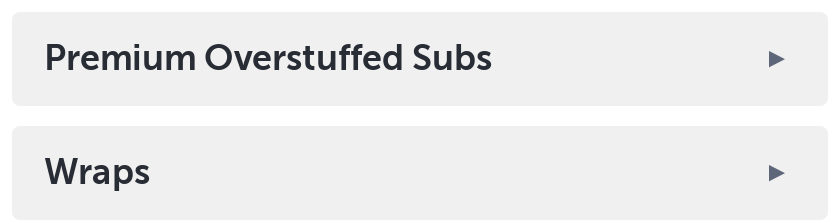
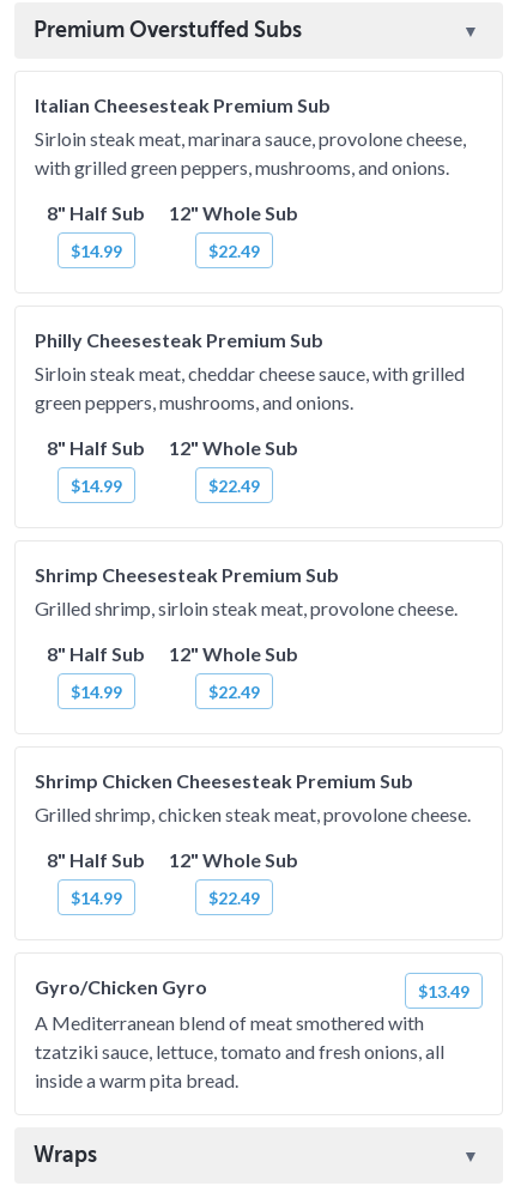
none -> [35,93,466,261] Italian Cheesesteak Premium Sub | Sirloin steak meat, marinara sauce, provolone cheese, | with grilled green peppers, mushrooms, and onions. | 8" Half Sub | $14.99
none -> [35,328,465,496] Philly Cheesesteak Premium Sub | Sirloin steak meat, cheddar cheese sauce, with grilled | green peppers, mushrooms, and onions. | 8" Half Sub | $14.99
none -> [35,563,458,702] Shrimp Cheesesteak Premium Sub | Grilled shrimp, sirloin steak meat, provolone cheese. | 8" Half Sub | $14.99
none -> [35,769,471,908] Shrimp Chicken Cheesesteak Premium Sub | Grilled shrimp, chicken steak meat, provolone cheese. | 8" Half Sub | $14.99
none -> [35,975,469,1091] Gyro/Chicken Gyro | $13.49 | A Mediterranean blend of meat smothered with | tzatziki sauce, lettuce, tomato and fresh onions, all | inside a warm pita bread.
none -> [169,201,298,261] 12" Whole Sub | $22.49
none -> [169,436,298,496] 12" Whole Sub | $22.49
none -> [169,642,298,702] 12" Whole Sub | $22.49
none -> [169,848,298,908] 12" Whole Sub | $22.49

